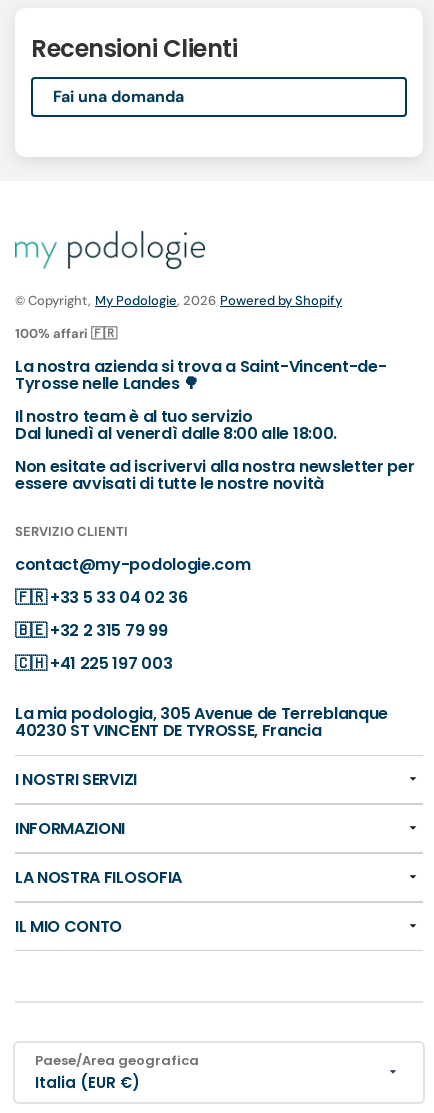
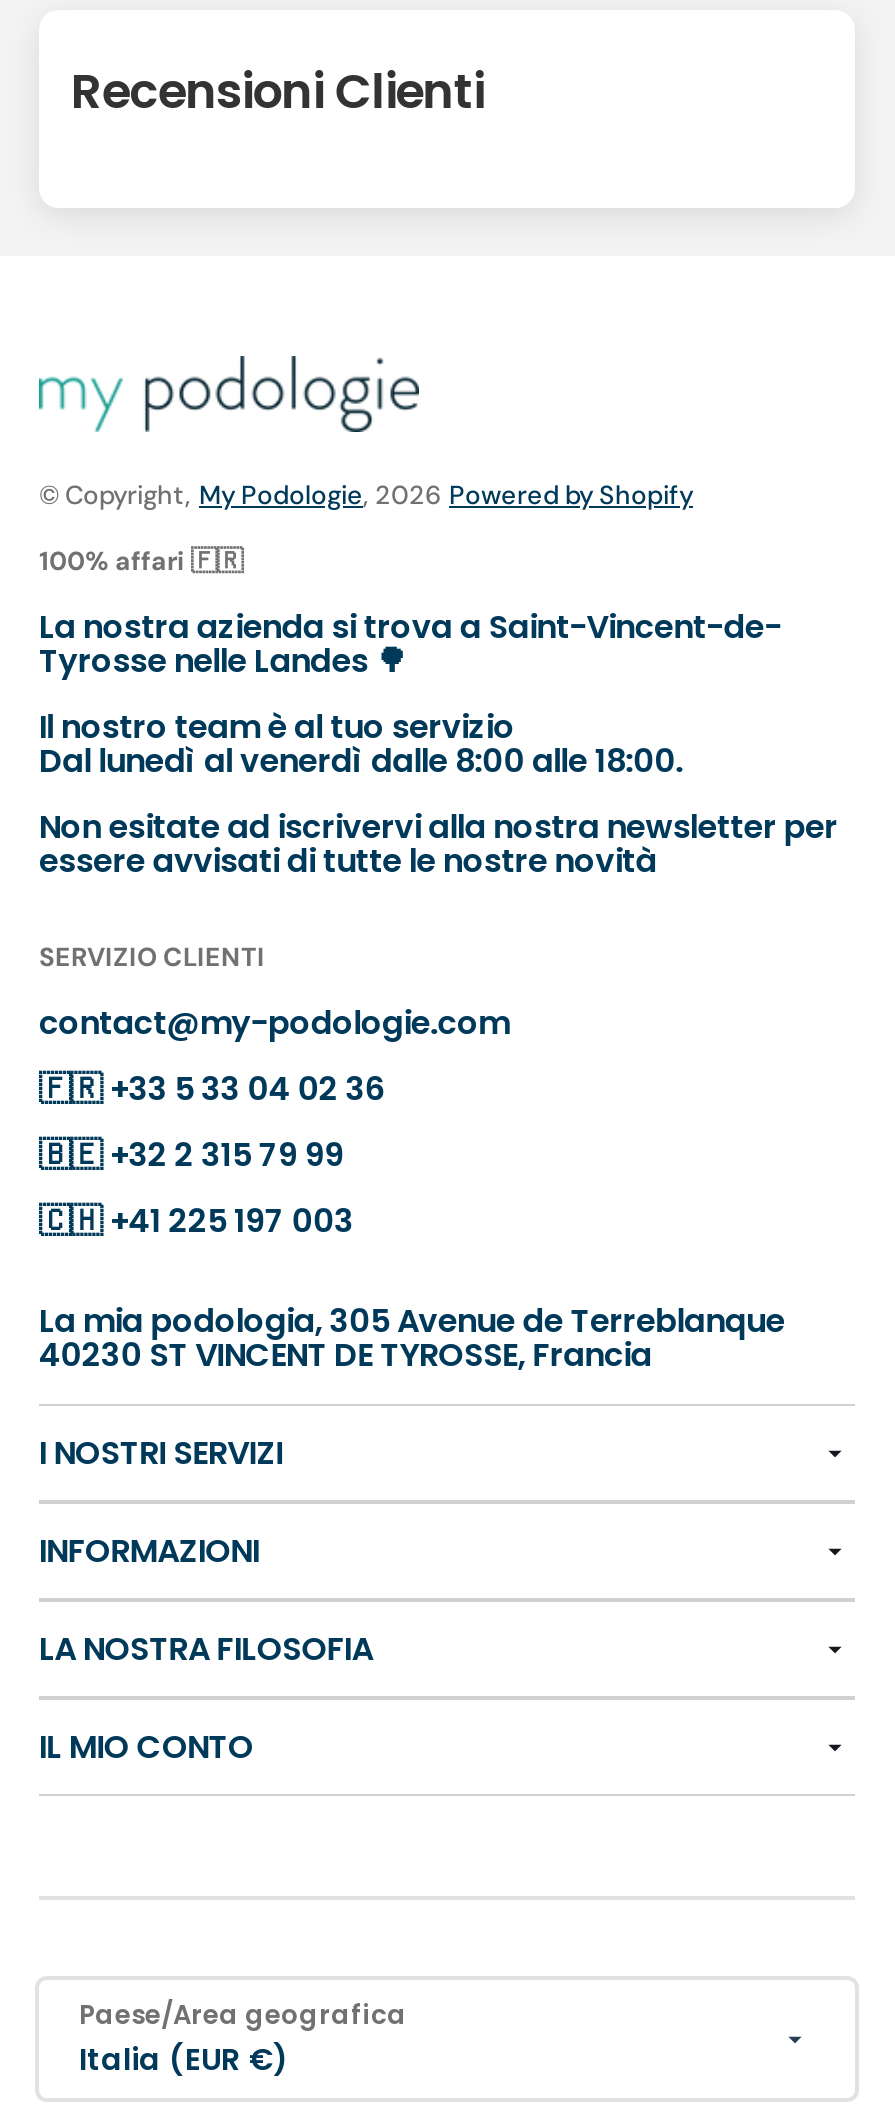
[53,86,184,107] Fai una domanda -> none

